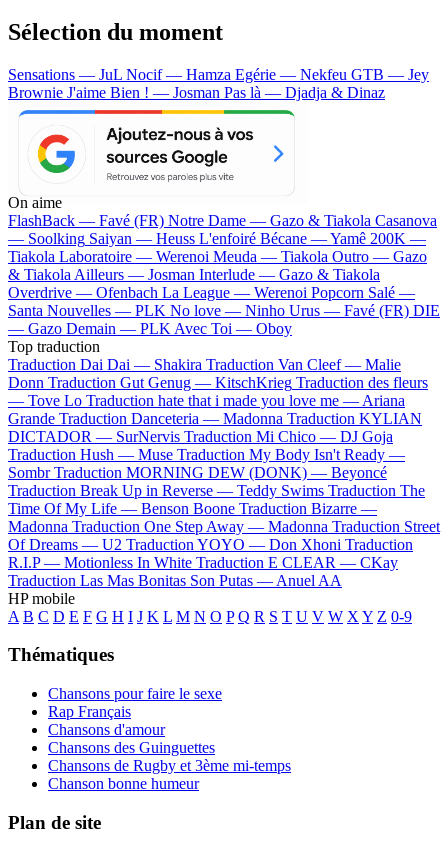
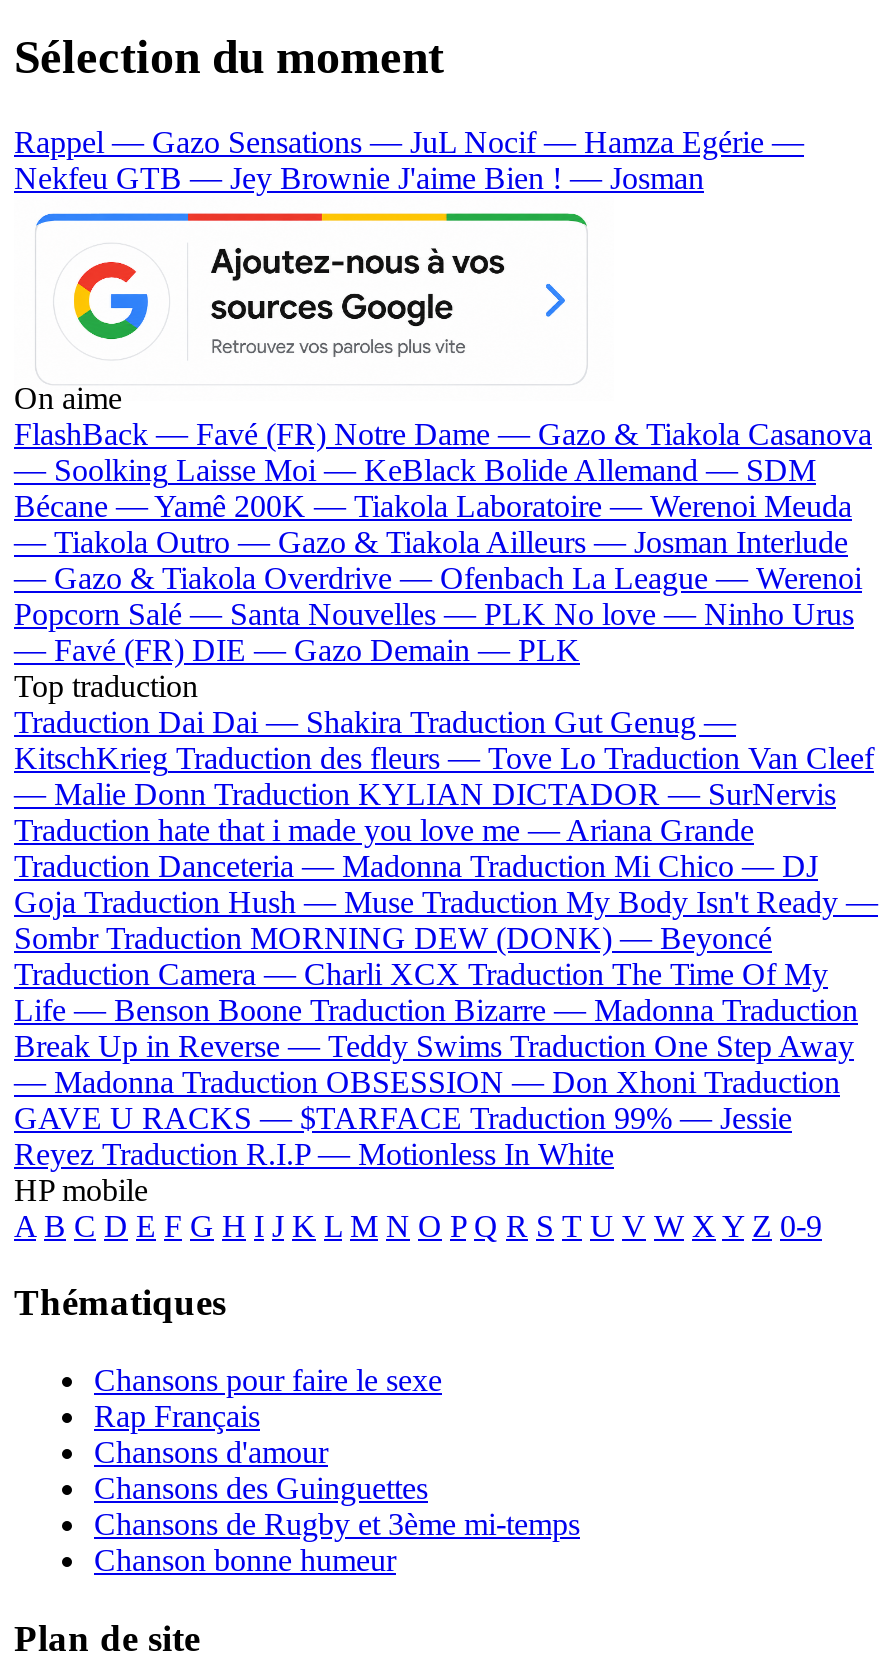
[8,65,429,100] Sensations — JuL Nocif — Hamza Egérie — Nekfeu GTB — Jey | Brownie J'aime Bien ! — Josman Pas là — Djadja & Dinaz -> [14,124,804,194] Rappel — Gazo Sensations — JuL Nocif — Hamza Egérie — | Nekfeu GTB — Jey Brownie J'aime Bien ! — Josman
[8,229,440,336] — Soolking Saiyan — Heuss L'enfoiré Bécane — Yamê 200K — | Tiakola Laboratoire — Werenoi Meuda — Tiakola Outro — Gazo | & Tiakola Ailleurs — Josman Interlude — Gazo & Tiakola | Overdrive — Ofenbach La League — Werenoi Popcorn Salé — | Santa Nouvelles — PLK No love — Ninho Urus — Favé (FR) DIE | — Gazo Demain — PLK Avec Toi — Oboy -> [14,452,862,666] — Soolking Laisse Moi — KeBlack Bolide Allemand — SDM | Bécane — Yamê 200K — Tiakola Laboratoire — Werenoi Meuda | — Tiakola Outro — Gazo & Tiakola Ailleurs — Josman Interlude | — Gazo & Tiakola Overdrive — Ofenbach La League — Werenoi | Popcorn Salé — Santa Nouvelles — PLK No love — Ninho Urus | —Favé (FR) DIE — Gazo Demain — PLK
[8,355,428,462] Traduction Dai Dai — Shakira Traduction Van Cleef — Malie | Donn Traduction Gut Genug — KitschKrieg Traduction des fleurs | — Tove Lo Traduction hate that i made you love me — Ariana | Grande Traduction Danceteria — Madonna Traduction KYLIAN | DICTADOR — SurNervis Traduction Mi Chico — DJ Goja | Traduction Hush — Muse Traduction My Body Isn't Ready — -> [14,704,878,918] Traduction Dai Dai — Shakira Traduction Gut Genug — | KitschKrieg Traduction des fleurs — Tove Lo Traduction Van Cleef | — Malie Donn Traduction KYLIAN DICTADOR — SurNervis | Traduction hate that i made you love me — Ariana Grande | Traduction Danceteria — Madonna Traduction Mi Chico — DJ | Goja Traduction Hush — Muse Traduction My Body Isn't Ready —
[8,481,440,588] Traduction Break Up in Reverse — Teddy Swims Traduction The | Time Of My Life — Benson Boone Traduction Bizarre — | Madonna Traduction One Step Away — Madonna Traduction Street | Of Dreams — U2 Traduction YOYO — Don Xhoni Traduction | R.I.P — Motionless In White Traduction E CLEAR — CKay | Traduction Las Mas Bonitas Son Putas — Anuel AA -> [14,956,858,1170] Traduction Camera — Charli XCX Traduction The Time Of My | Life — Benson Boone Traduction Bizarre — Madonna Traduction | Break Up in Reverse — Teddy Swims Traduction One Step Away | — Madonna Traduction OBSESSION — Don Xhoni Traduction | GAVE U RACKS — $TARFACE Traduction 99% — Jessie | Reyez Traduction R.I.P — Motionless In White

